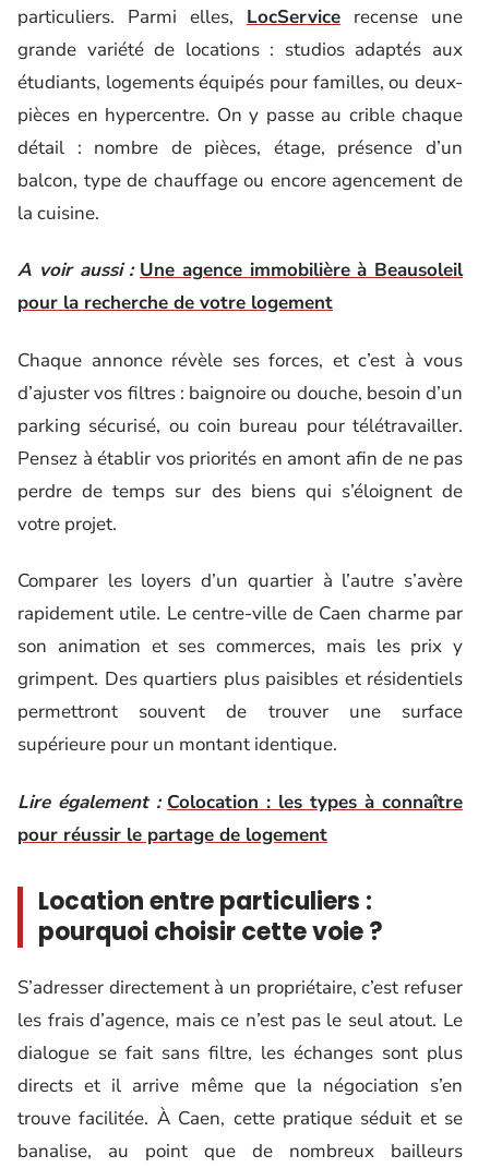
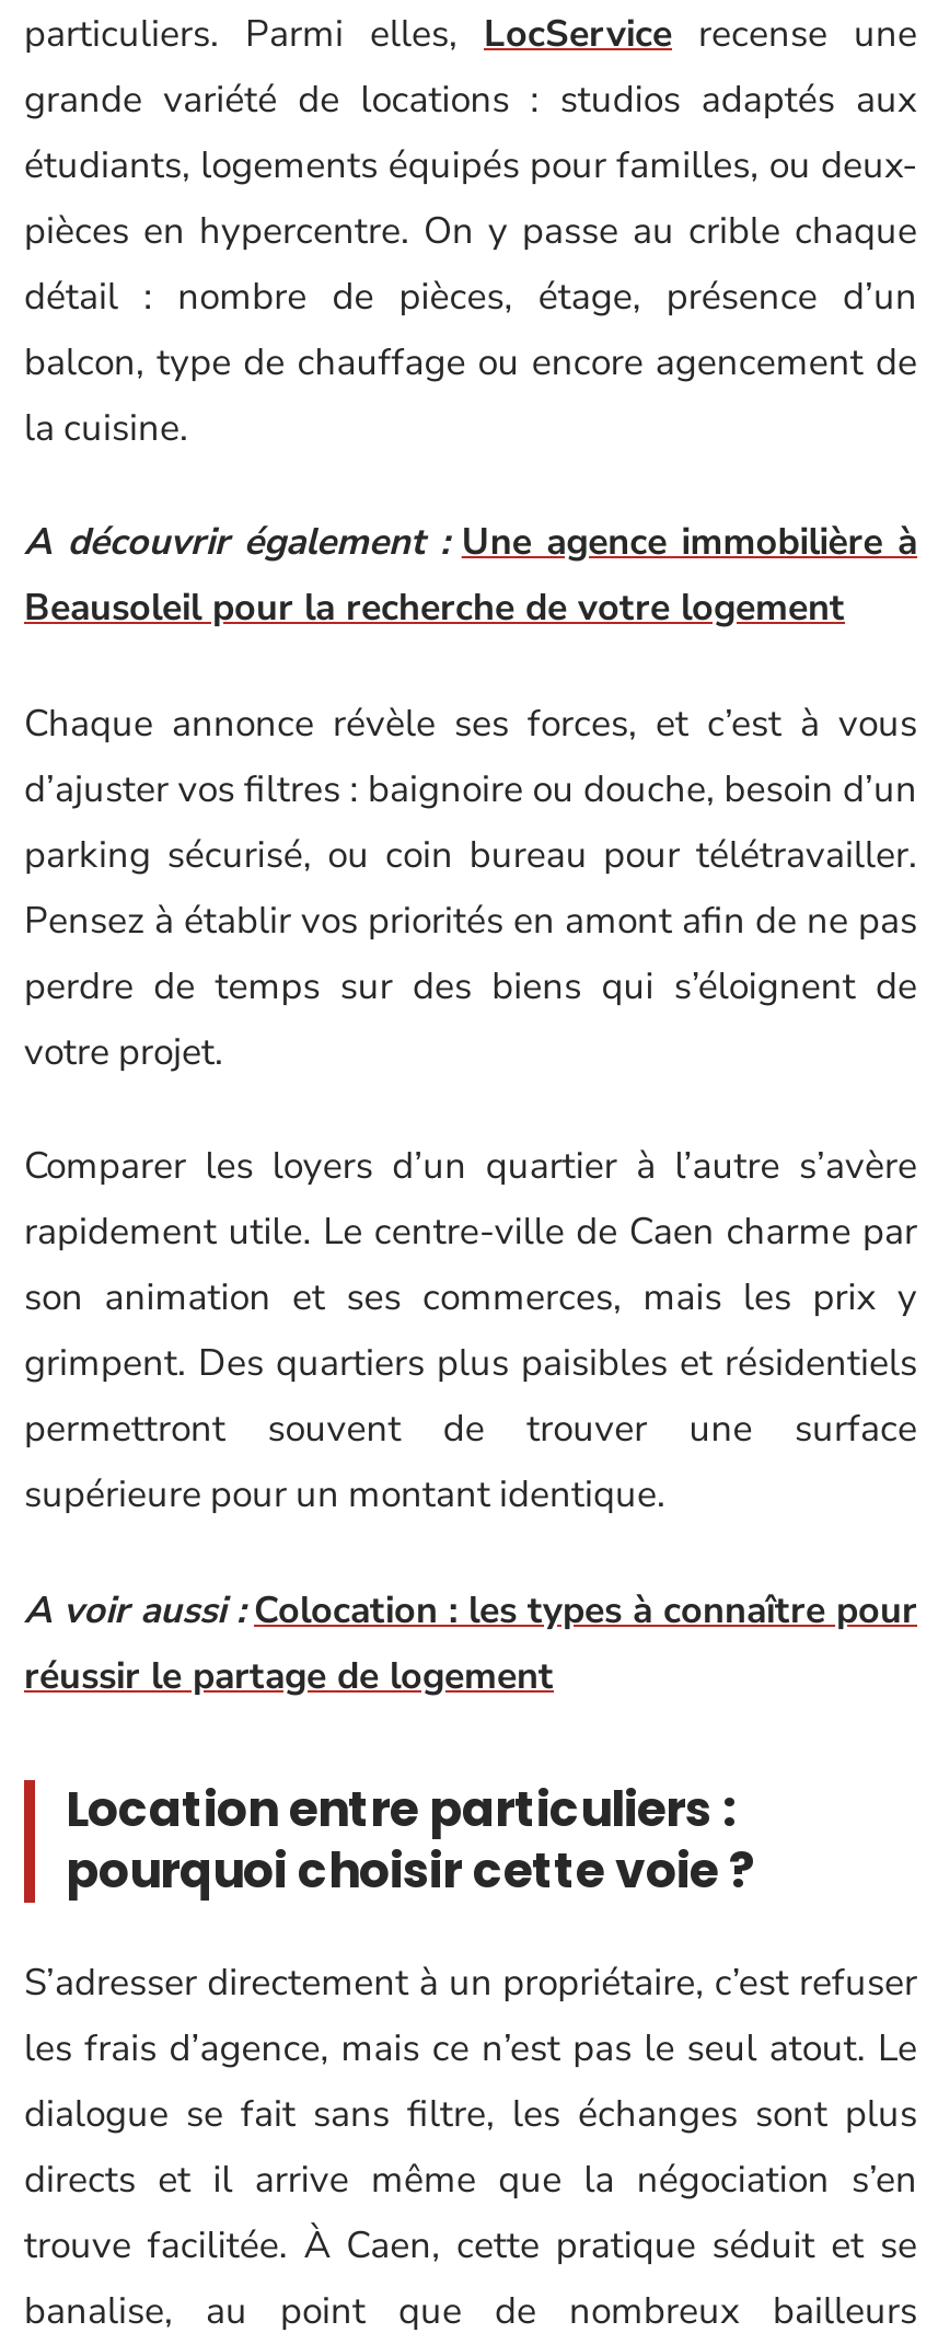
[17,257,463,315] A voir aussi : Une agence immobilière à Beausoleil | pour la recherche de votre logement -> [24,517,917,633] A découvrir également : Une agence immobilière à | Beausoleil pour la recherche de votre logement
[17,789,463,847] Lire également : Colocation : les types à connaître | pour réussir le partage de logement -> [24,1584,917,1700] A voir aussi : Colocation : les types à connaître pour | réussir le partage de logement

